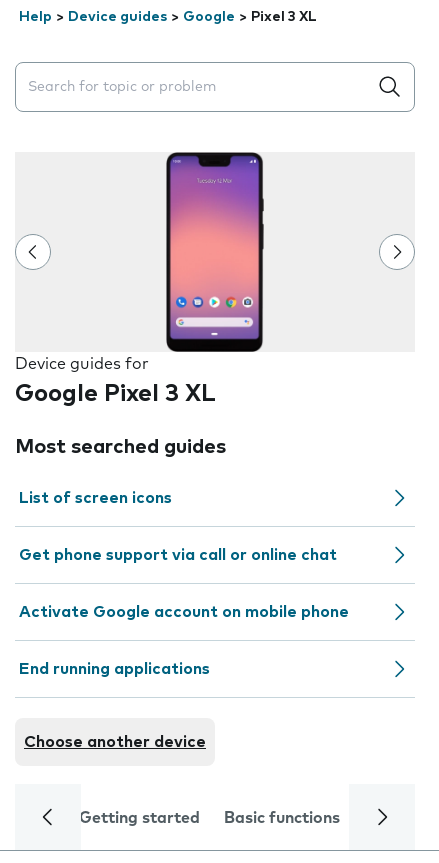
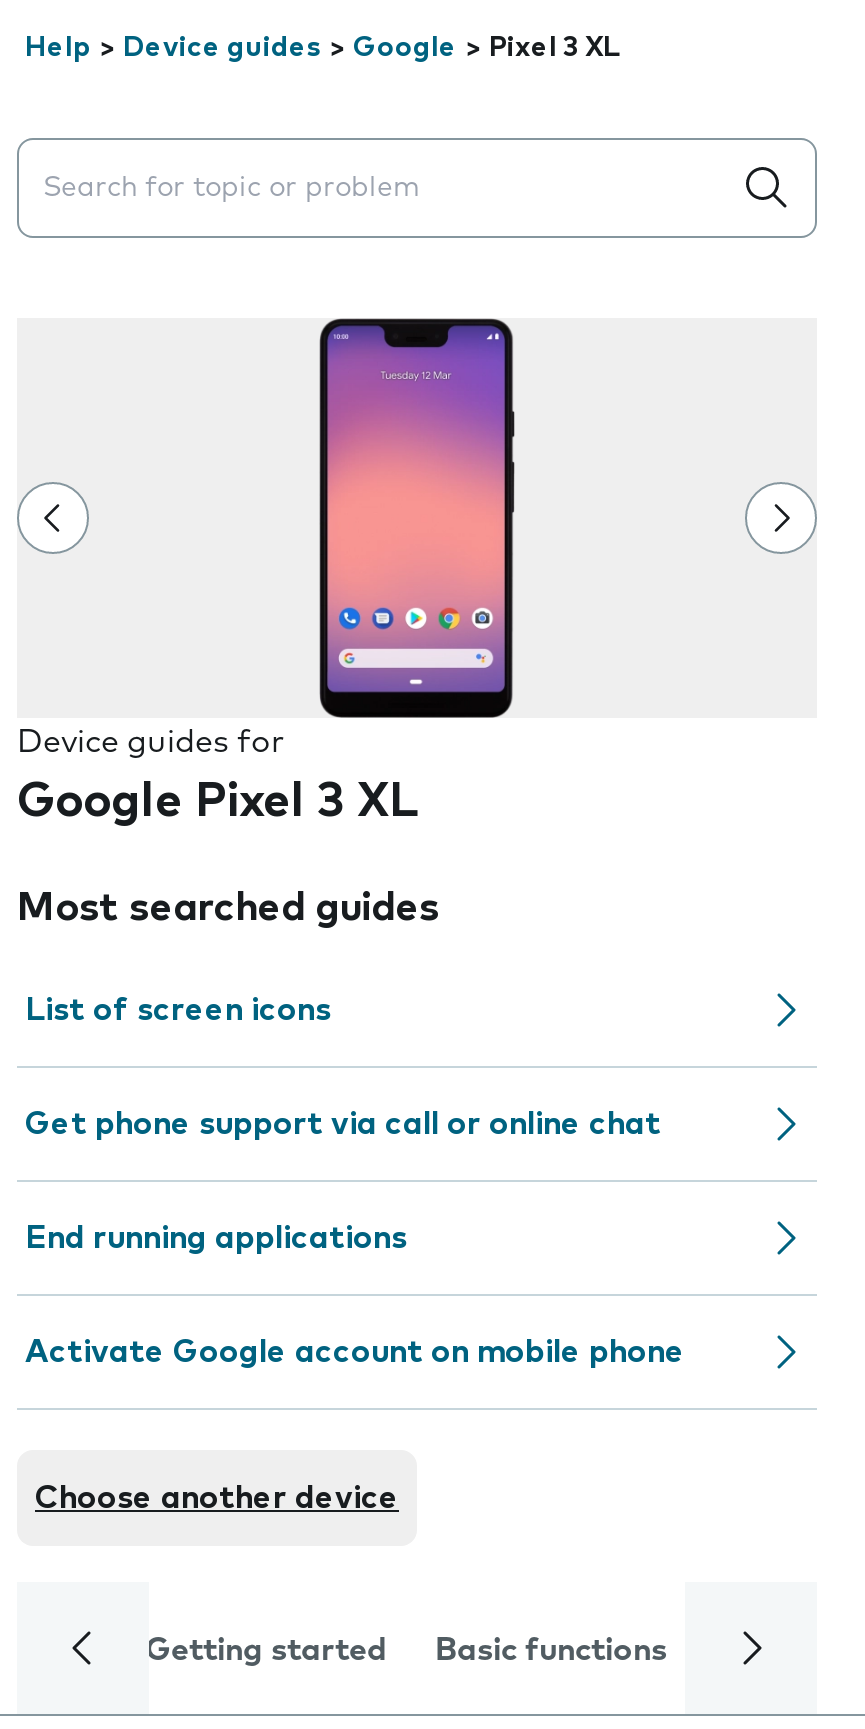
moved [19,604,349,620] -> [25,1336,685,1368]: Activate Google account on mobile phone
moved [19,661,210,677] -> [25,1222,407,1254]: End running applications

